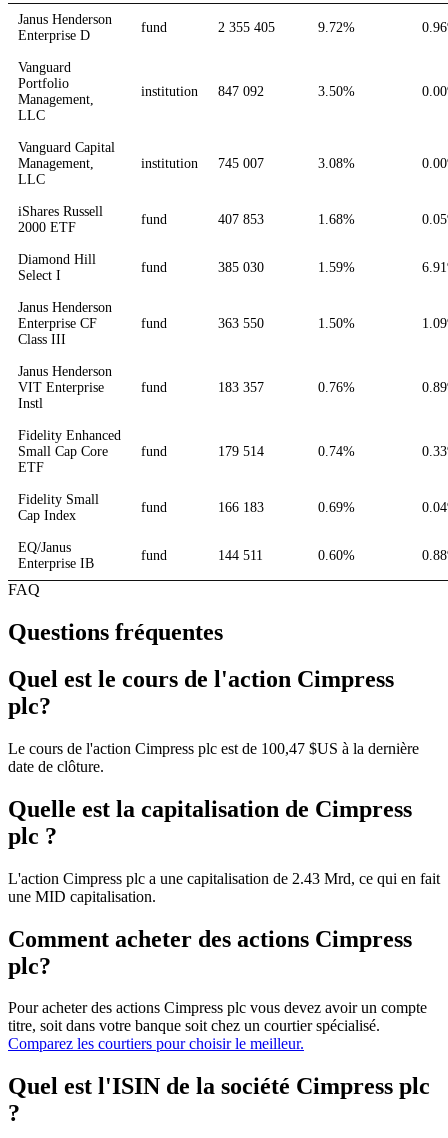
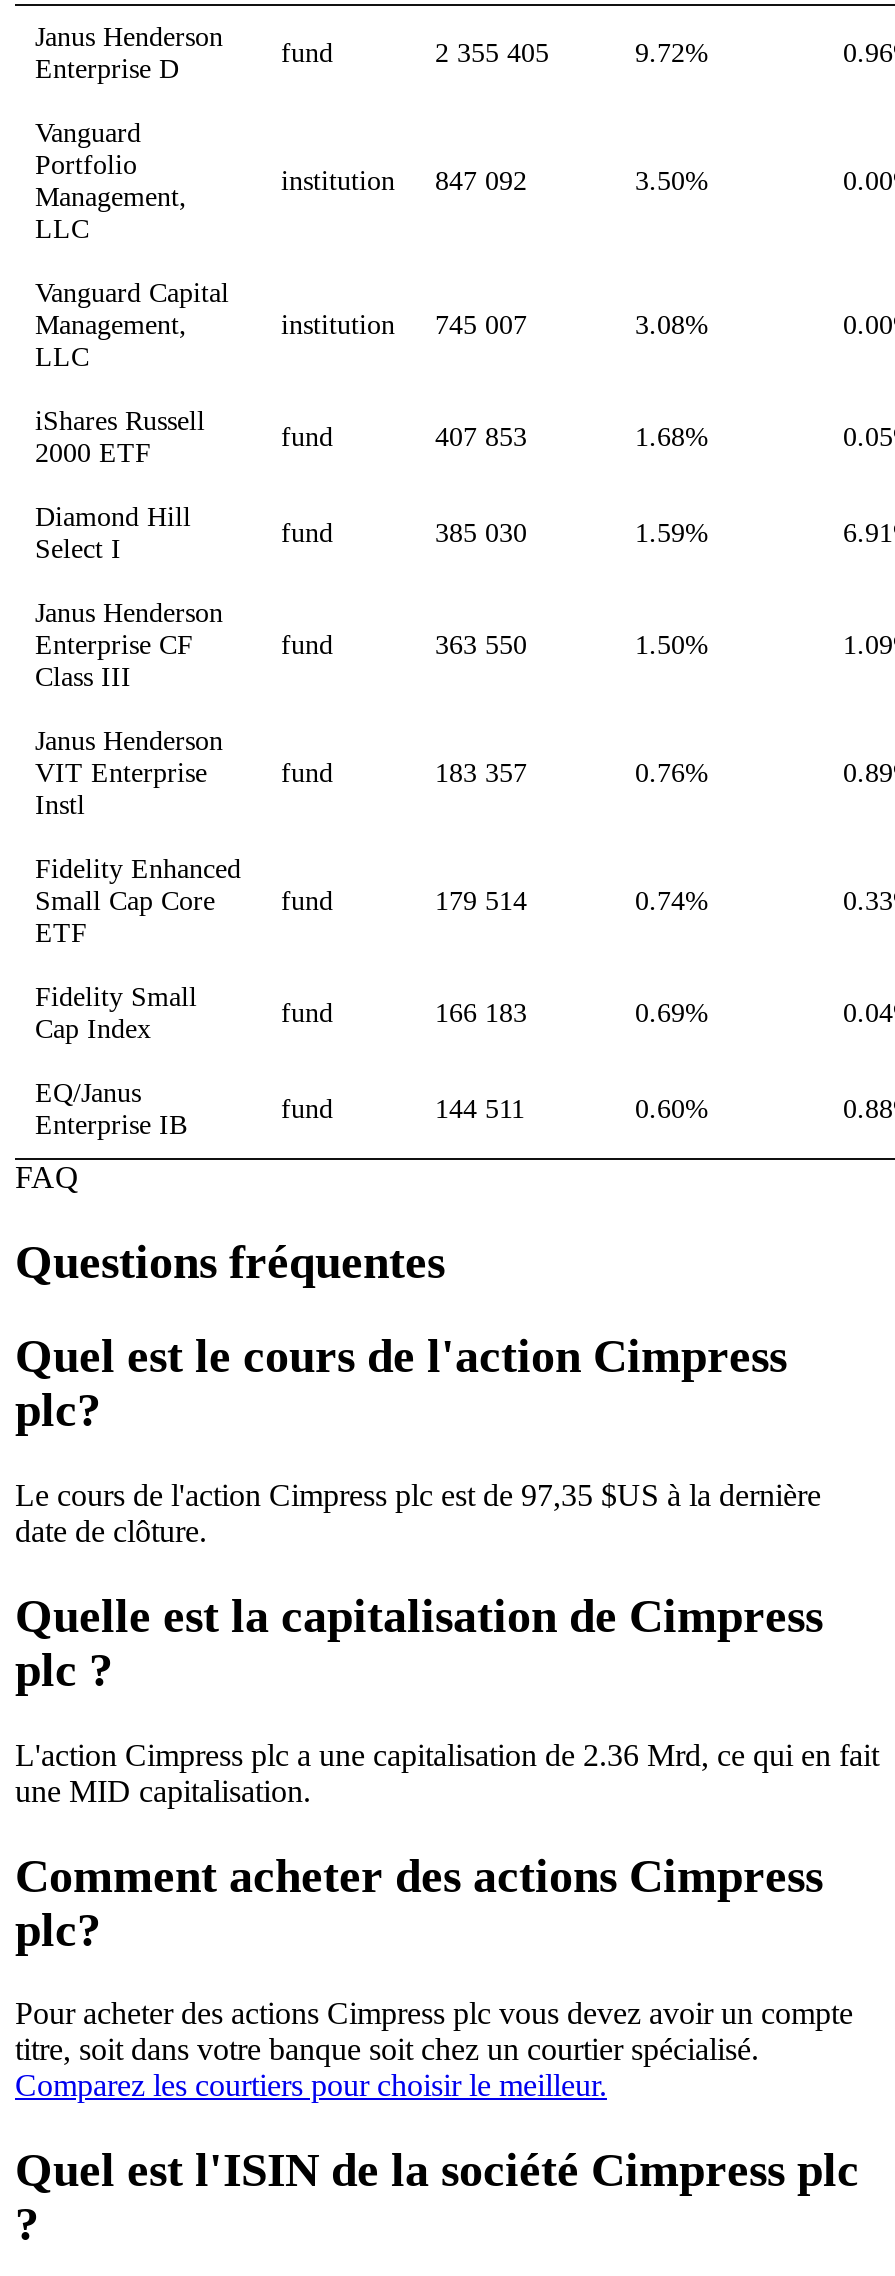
[8,740,419,757] Le cours de l'action Cimpress plc est de 100,47 $US à la dernière -> [15,1478,821,1512] Le cours de l'action Cimpress plc est de 97,35 $US à la dernière
[8,870,440,887] L'action Cimpress plc a une capitalisation de 2.43 Mrd, ce qui en fait -> [15,1737,879,1771] L'action Cimpress plc a une capitalisation de 2.36 Mrd, ce qui en fait

